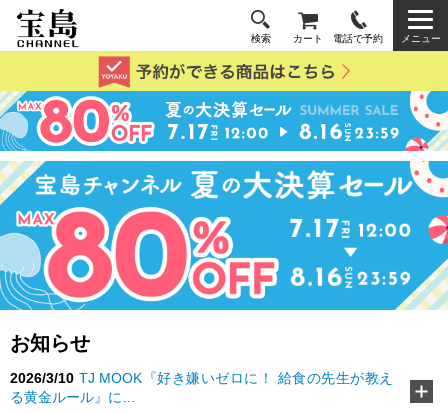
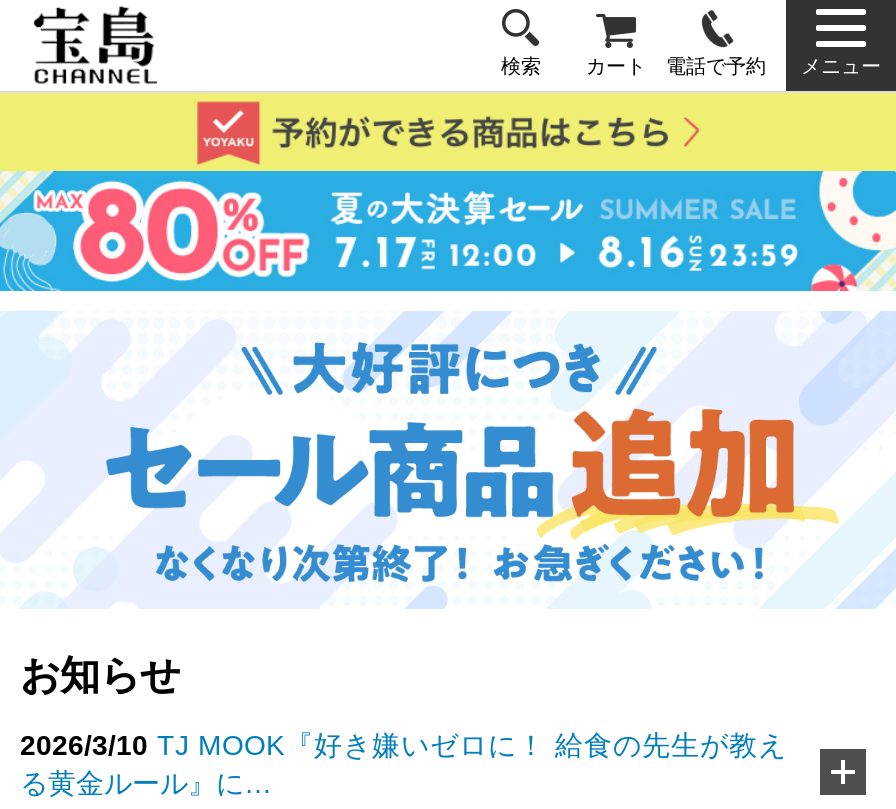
[3,160,445,311] [image] -> [6,311,890,609] [image]

